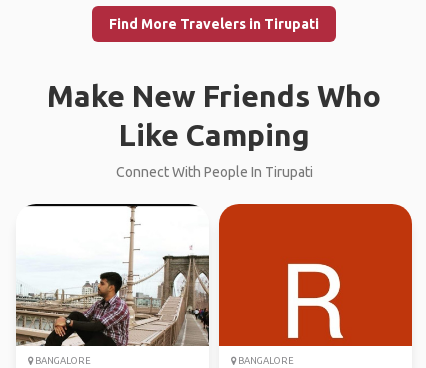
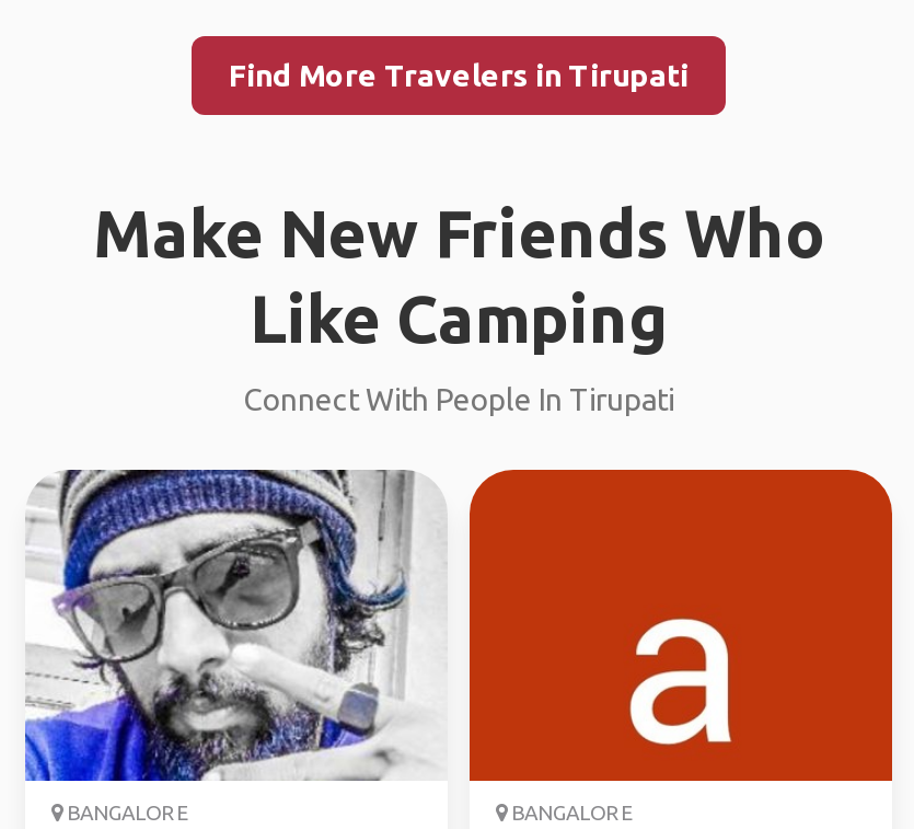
[15,203,210,347] [image] -> [23,468,448,783] [image]
[287,263,344,339] [image] -> [621,601,739,763] [image]

